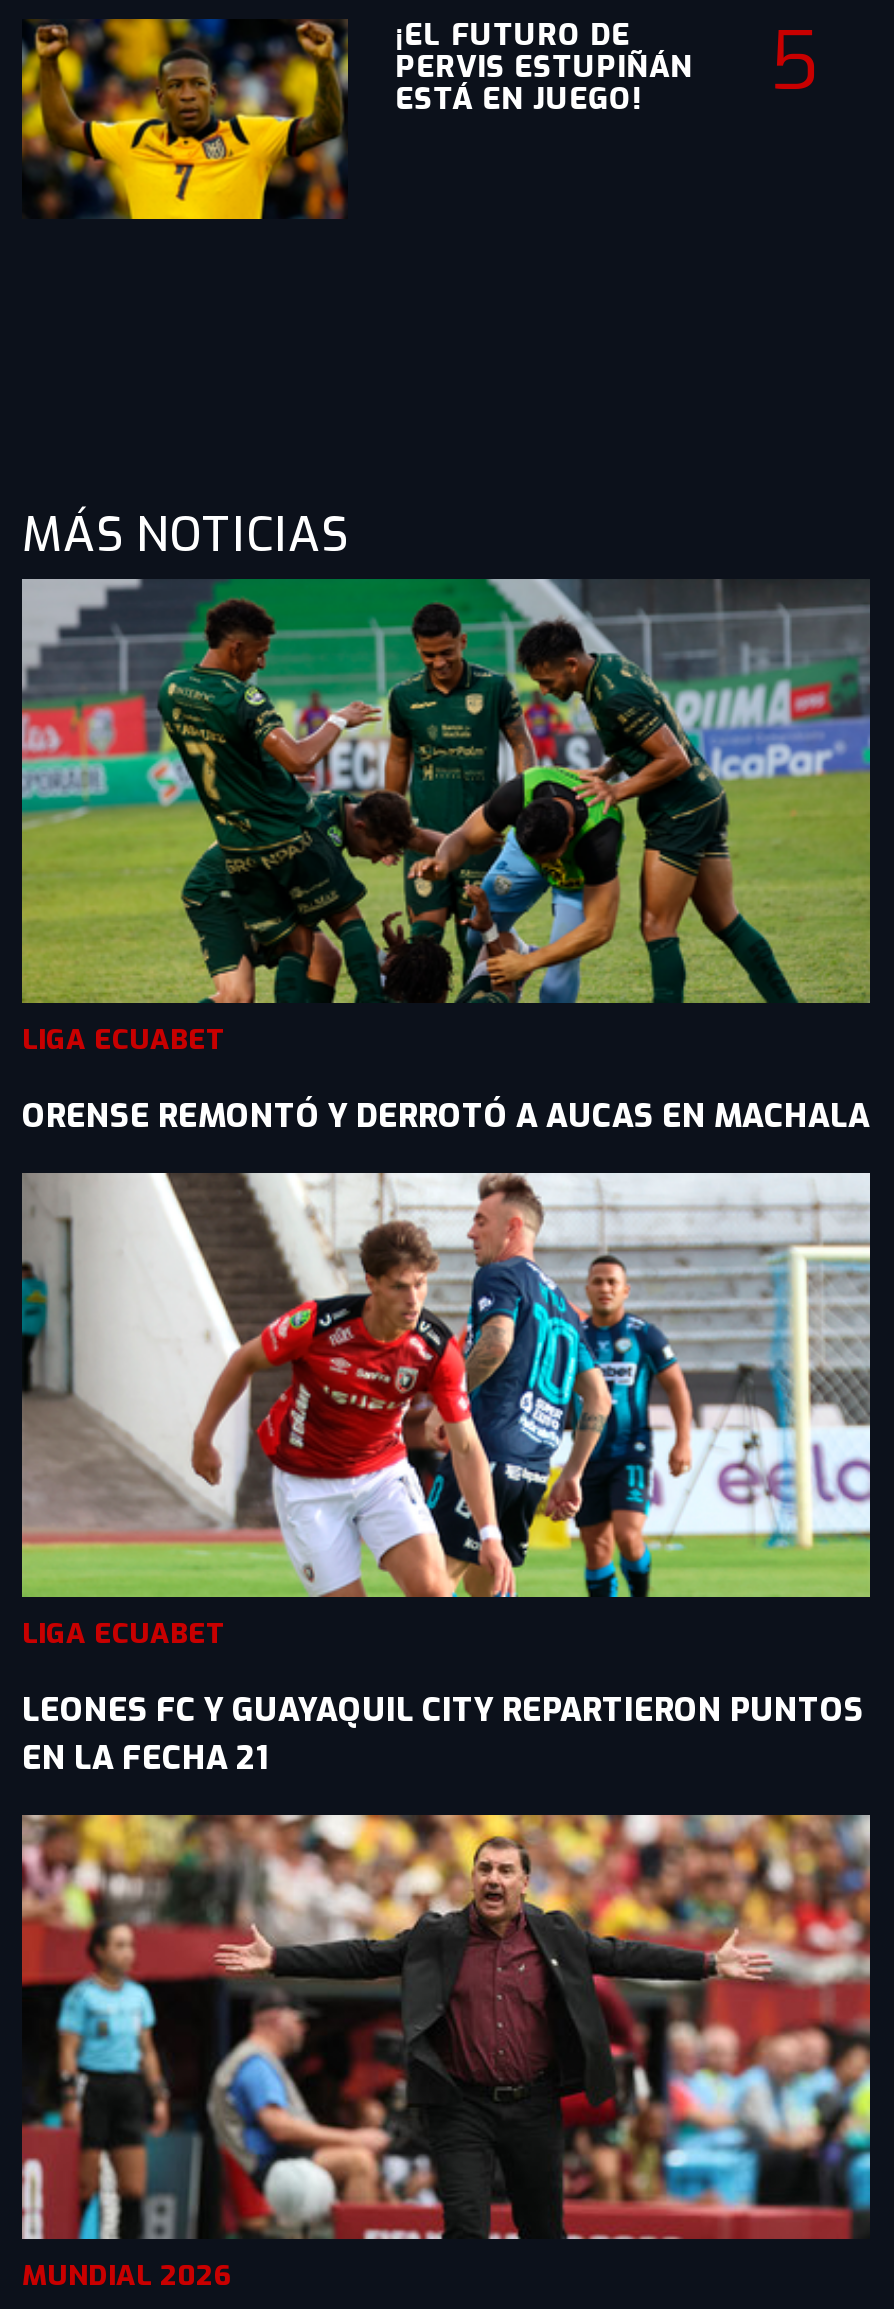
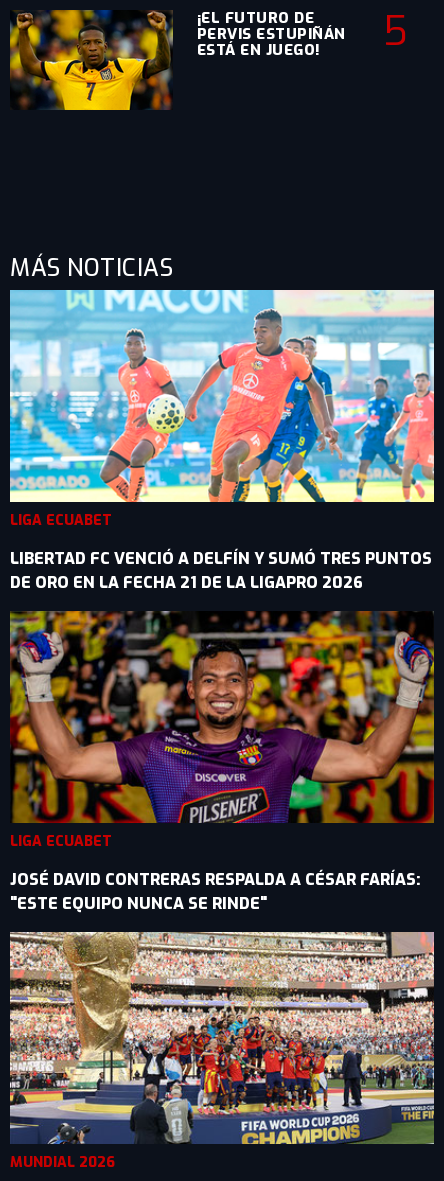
[20,579,872,1005] [image] -> [9,289,435,503] [image]
[22,1095,870,1137] ORENSE REMONTÓ Y DERROTÓ A AUCAS EN MACHALA -> [10,548,432,593] LIBERTAD FC VENCIÓ A DELFÍN Y SUMÓ TRES PUNTOS | DE ORO EN LA FECHA 21 DE LA LIGAPRO 2026
[20,1171,872,1599] [image] -> [9,610,435,824] [image]
[22,1689,864,1779] LEONES FC Y GUAYAQUIL CITY REPARTIERON PUNTOS | EN LA FECHA 21 -> [10,869,421,914] JOSÉ DAVID CONTRERAS RESPALDA A CÉSAR FARÍAS: | "ESTE EQUIPO NUNCA SE RINDE"
[20,1813,872,2241] [image] -> [9,931,435,1145] [image]

